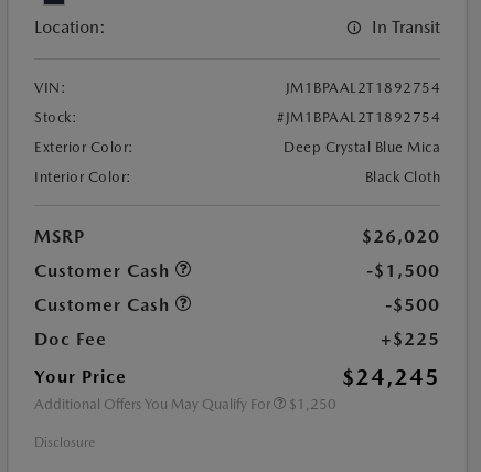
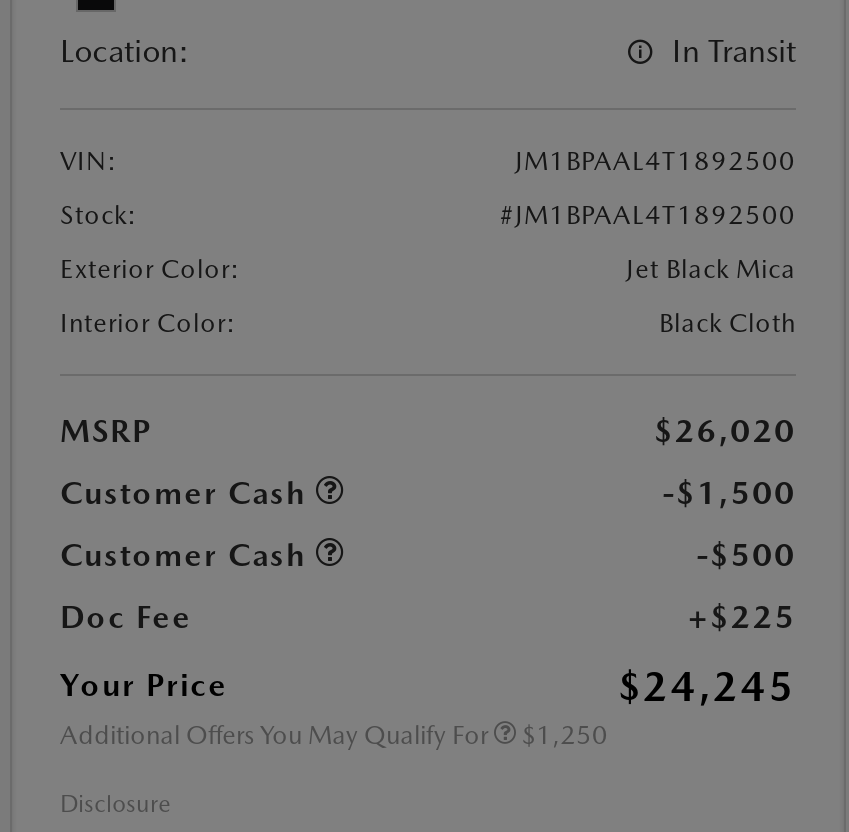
[285,79,440,96] JM1BPAAL2T1892754 -> [515,146,796,176] JM1BPAAL4T1892500
[277,109,440,126] #JM1BPAAL2T1892754 -> [500,200,796,230] #JM1BPAAL4T1892500
[284,139,440,155] Deep Crystal Blue Mica -> [626,254,796,284] Jet Black Mica

